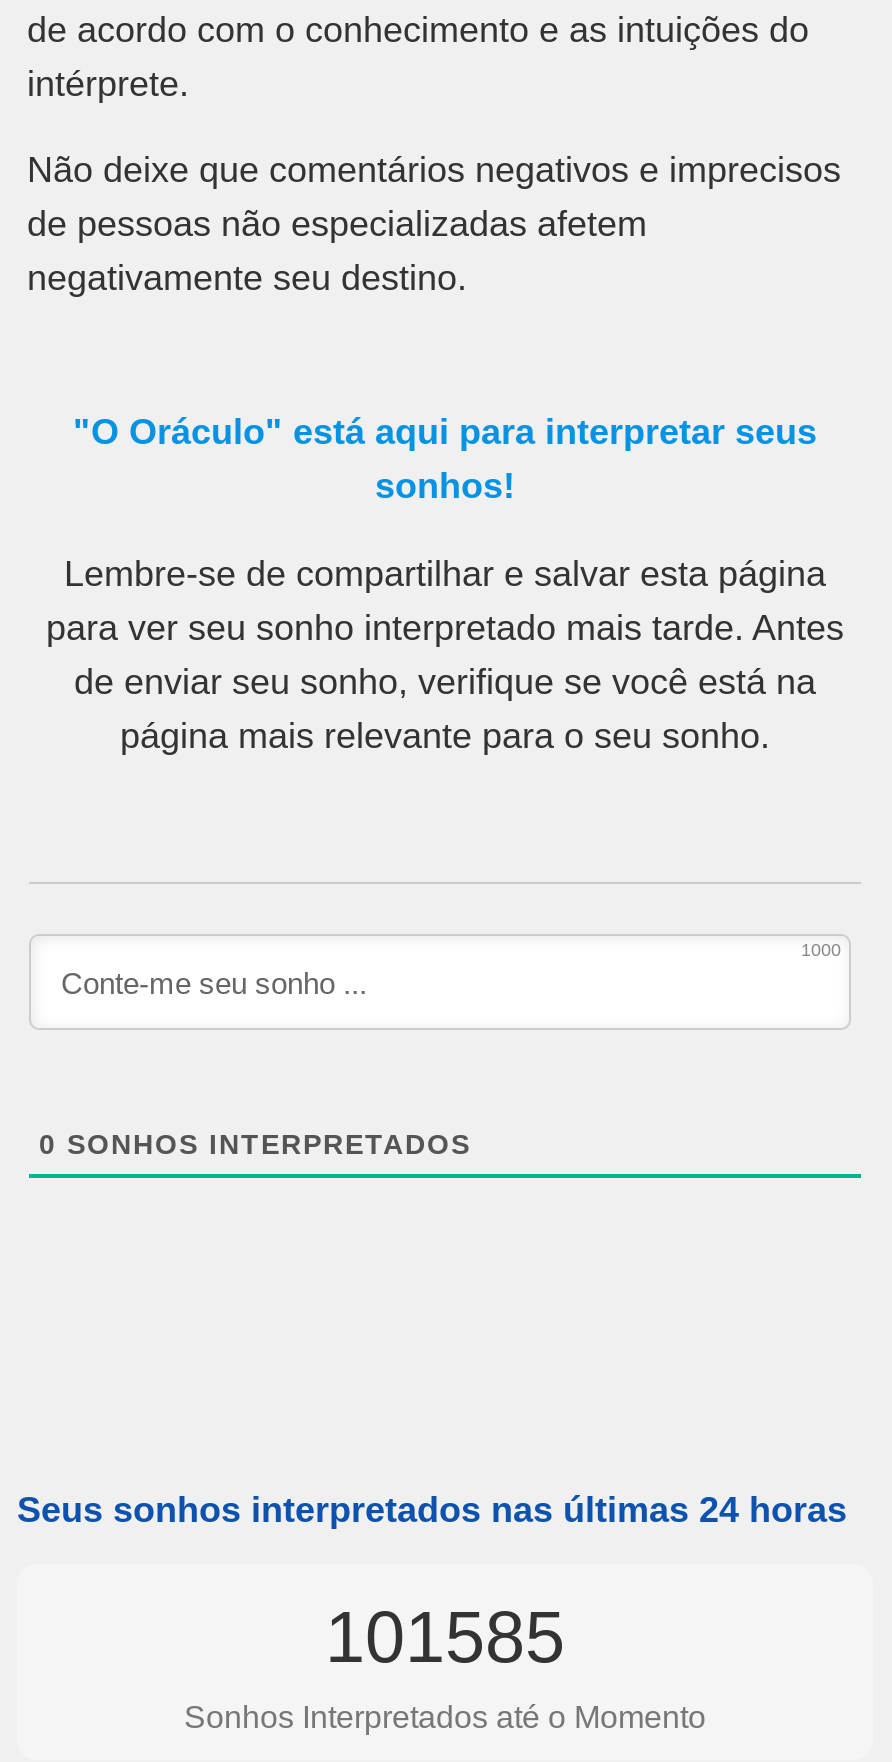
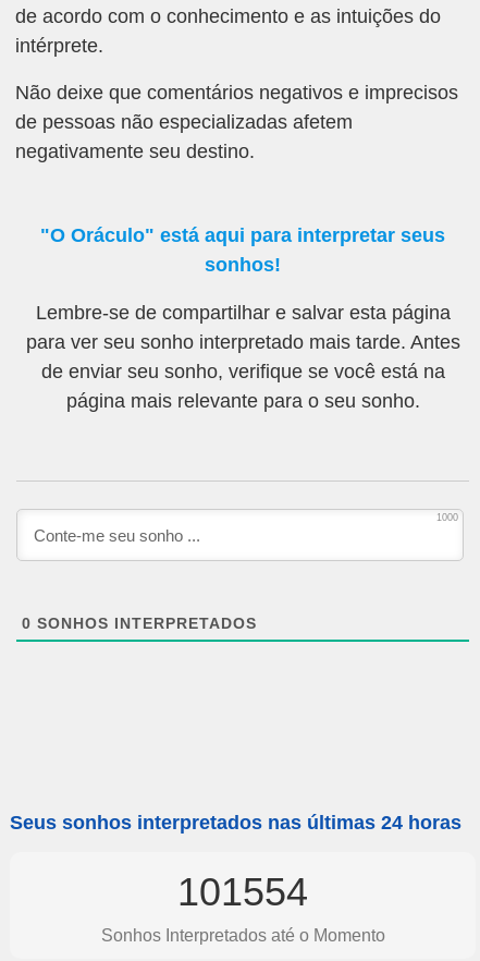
[325,1595,565,1677] 101585 -> [177,869,308,914] 101554

